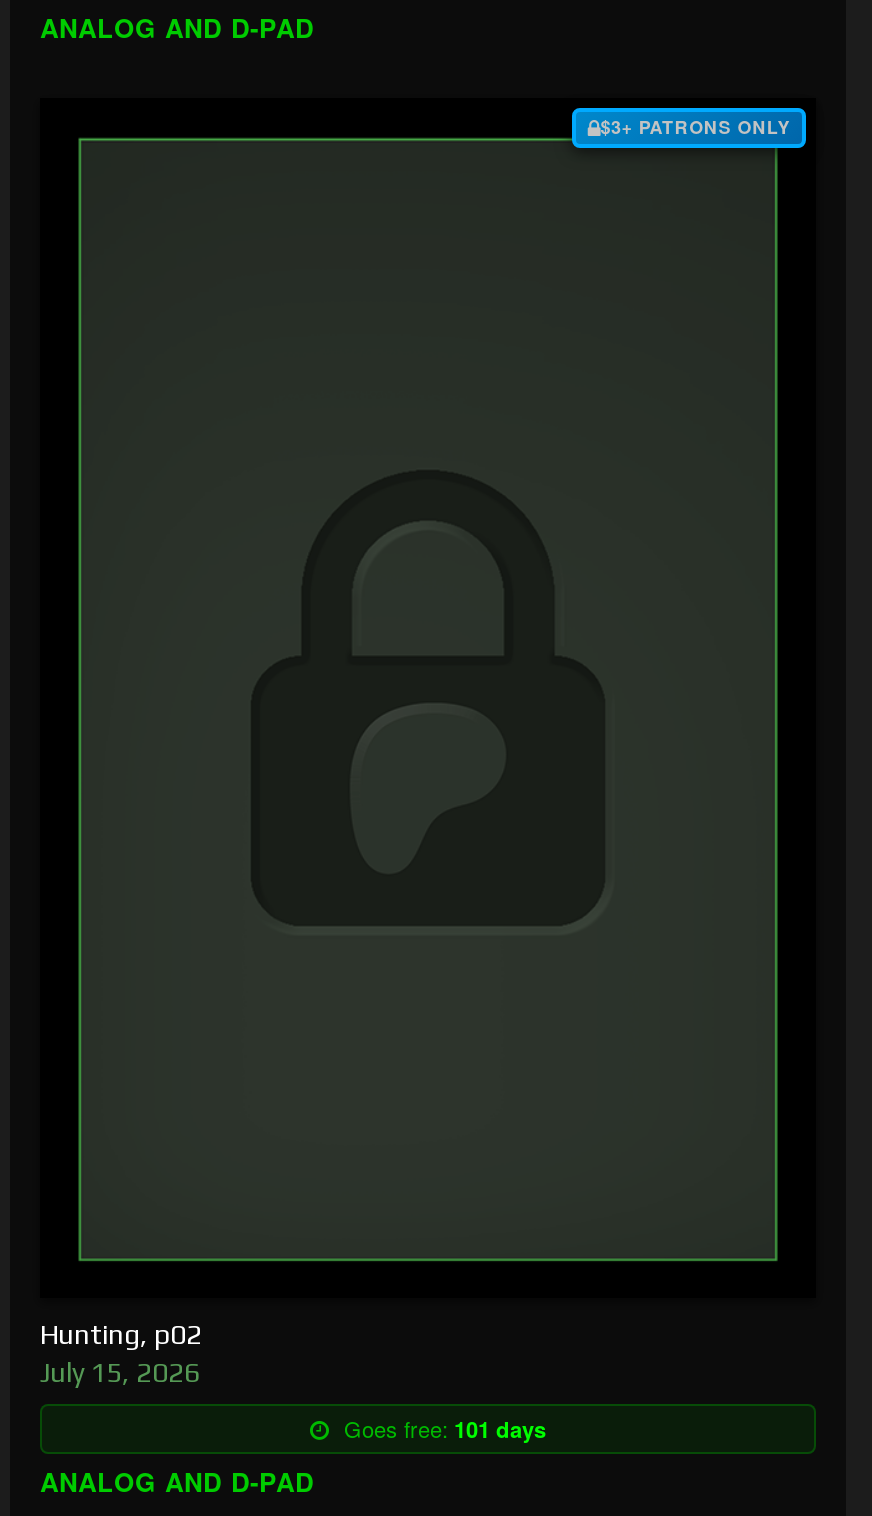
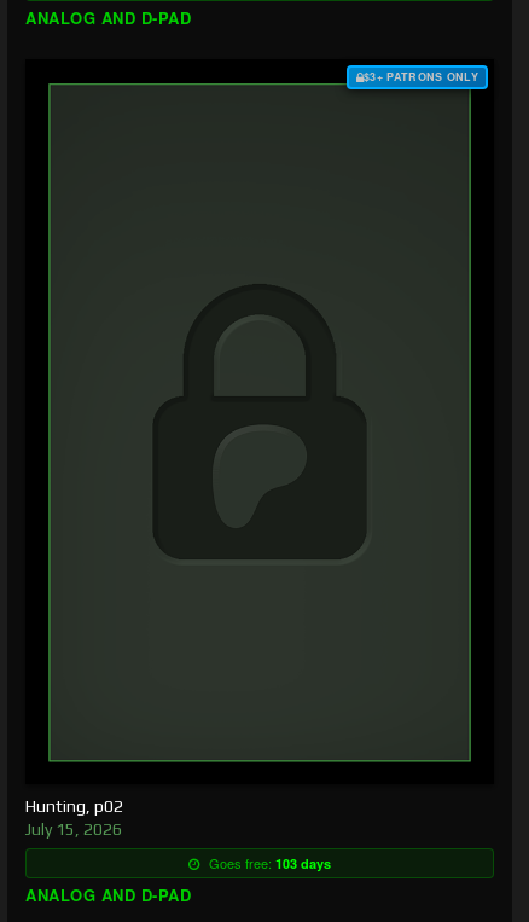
[338,1412,546,1444] Goes free: 101 days -> [205,853,331,873] Goes free: 103 days

